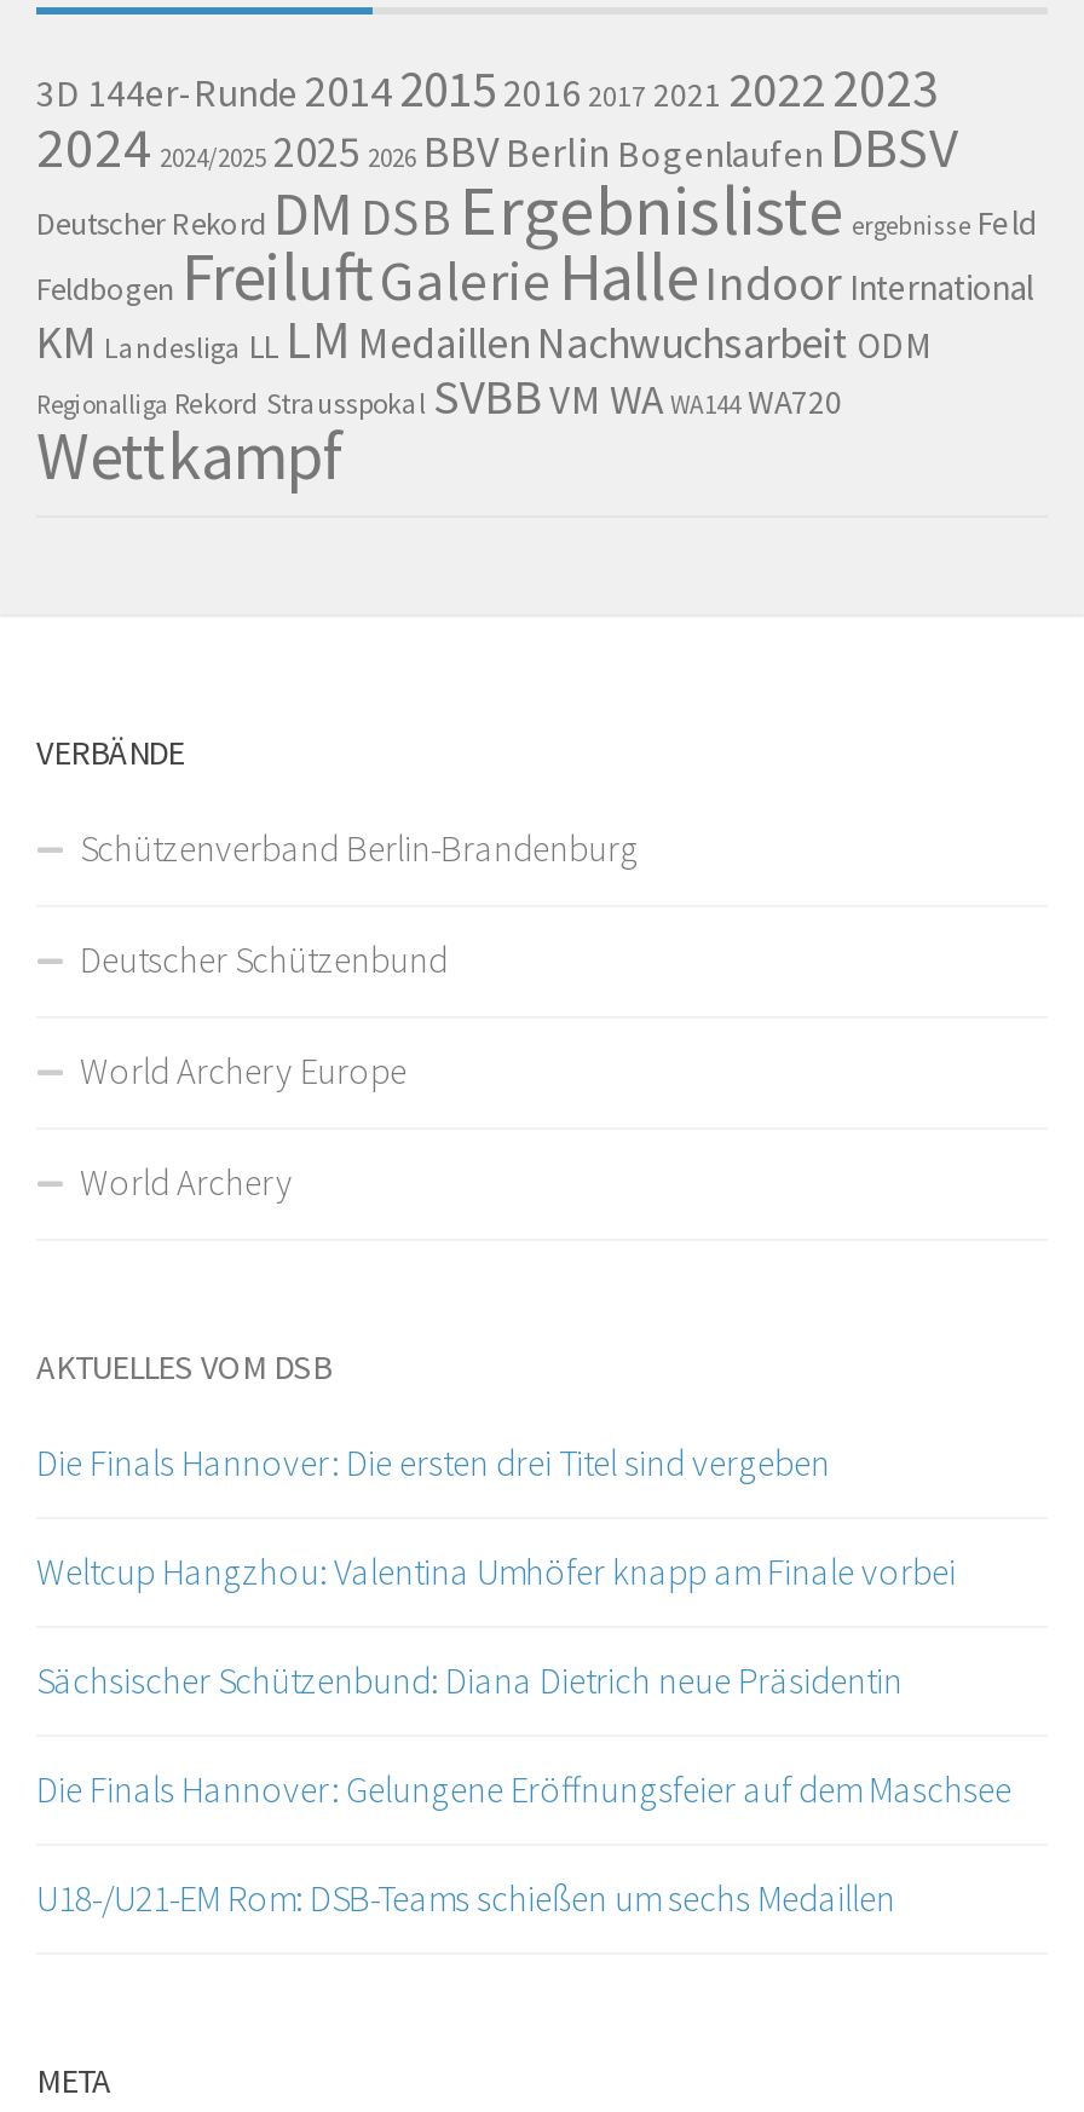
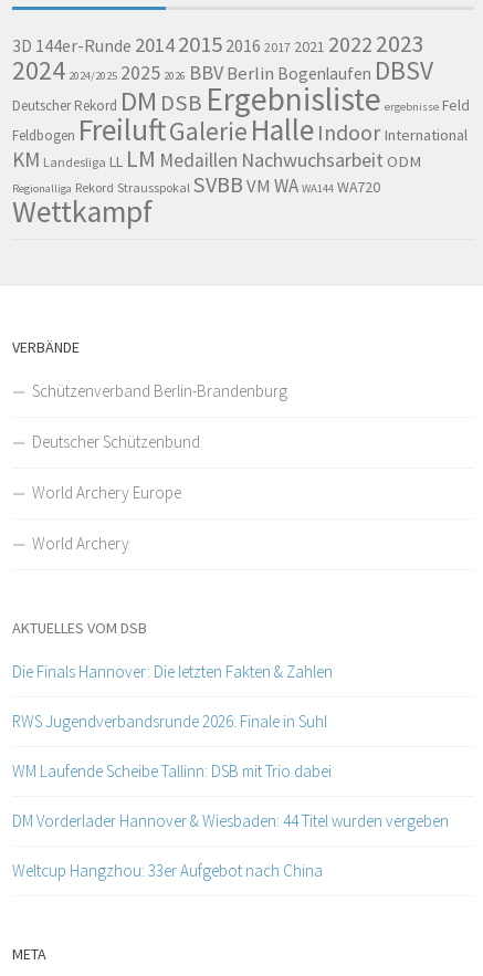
[36,1439,830,1485] Die Finals Hannover: Die ersten drei Titel sind vergeben -> [12,661,333,682] Die Finals Hannover: Die letzten Fakten & Zahlen
[36,1548,956,1594] Weltcup Hangzhou: Valentina Umhöfer knapp am Finale vorbei -> [12,710,327,731] RWS Jugendverbandsrunde 2026: Finale in Suhl
[36,1656,903,1702] Sächsischer Schützenbund: Diana Dietrich neue Präsidentin -> [12,760,332,781] WM Laufende Scheibe Tallinn: DSB mit Trio dabei
[36,1765,1011,1811] Die Finals Hannover: Gelungene Eröffnungsfeier auf dem Maschsee -> [12,810,449,831] DM Vorderlader Hannover & Wiesbaden: 44 Titel wurden vergeben
[36,1874,895,1920] U18-/U21-EM Rom: DSB-Teams schießen um sechs Medaillen -> [12,860,323,881] Weltcup Hangzhou: 33er Aufgebot nach China

